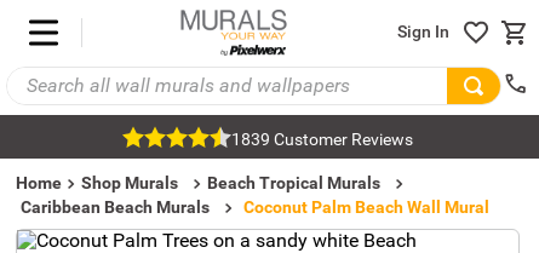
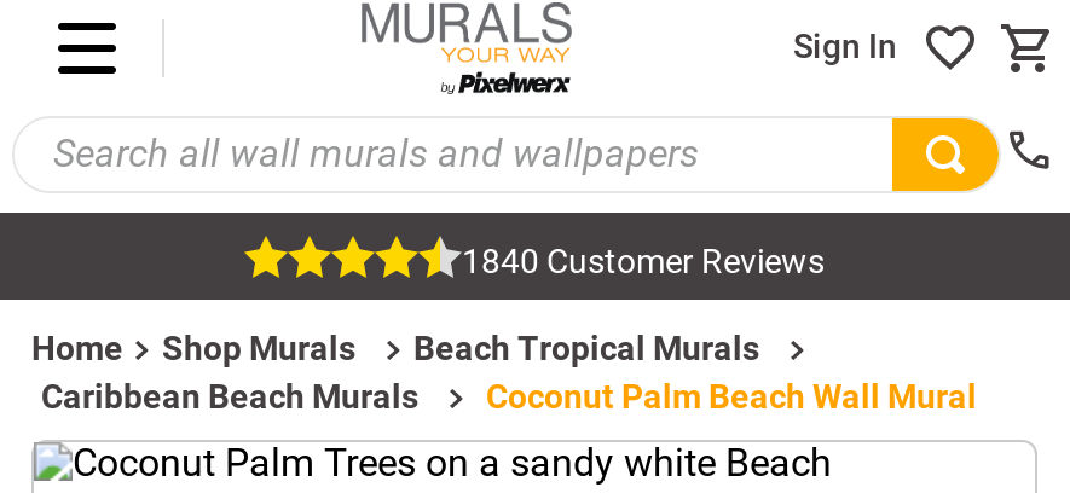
[231,130,413,149] 1839 Customer Reviews -> [462,242,825,280] 1840 Customer Reviews

